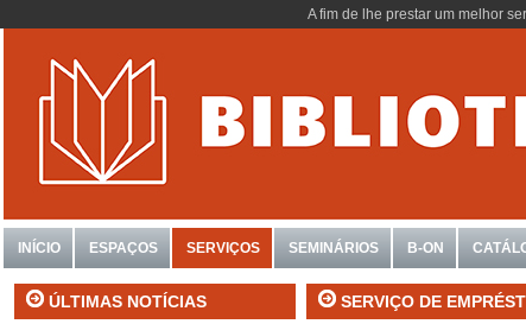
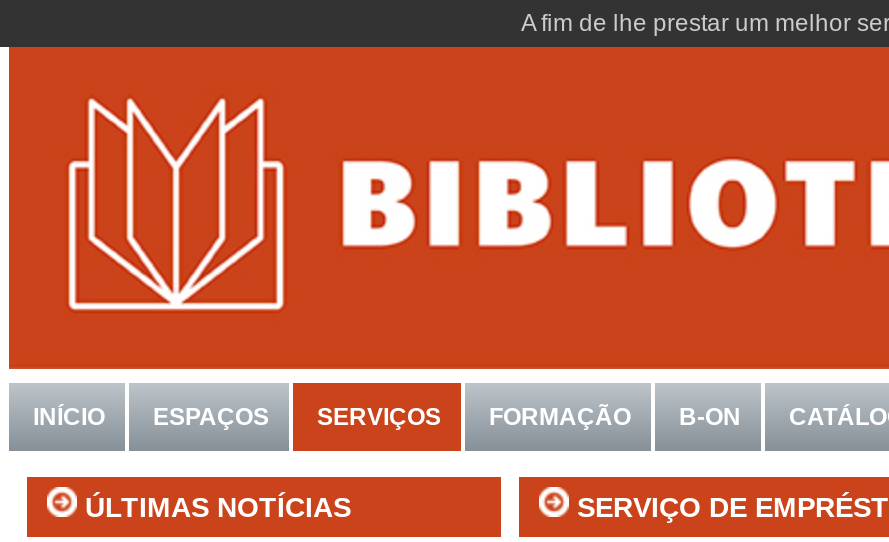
[289,240,379,256] SEMINÁRIOS -> [489,403,631,431] FORMAÇÃO

